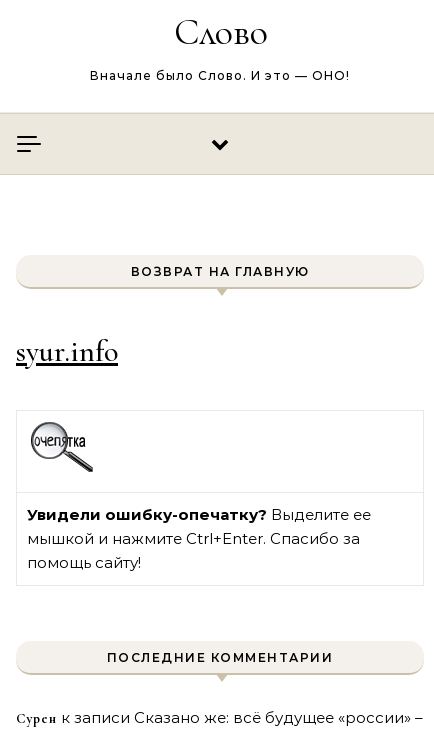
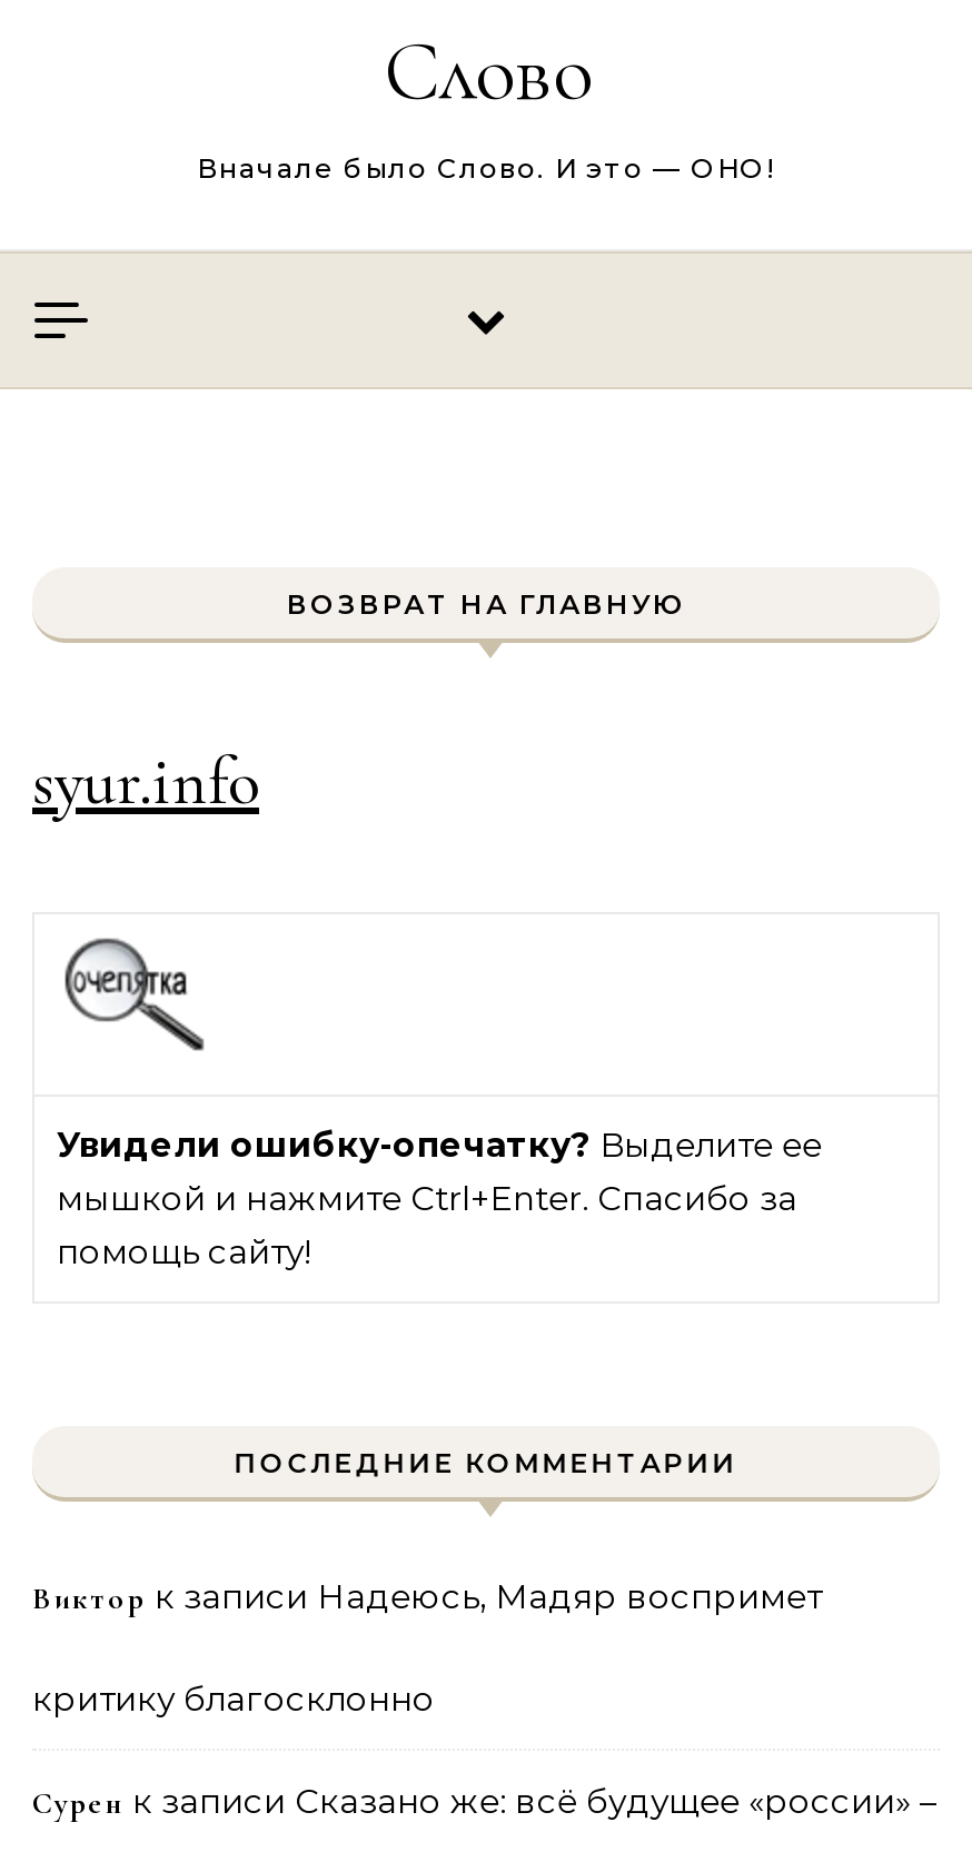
none -> [32,1575,822,1720] Виктор к записи Надеюсь, Мадяр воспримет | критику благосклонно

